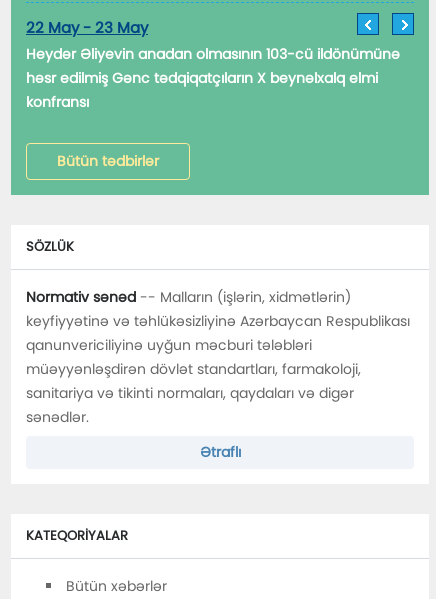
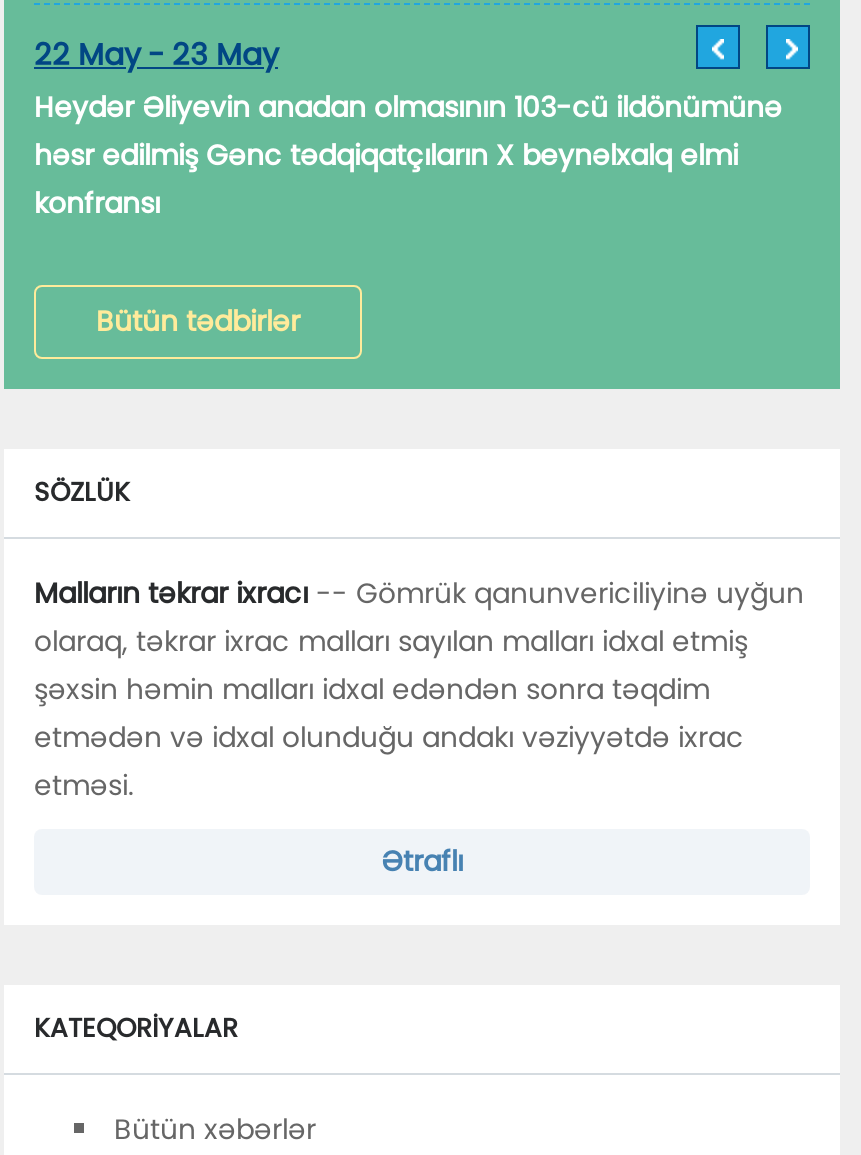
[26,287,410,427] Normativ sənəd -- Malların (işlərin, xidmətlərin) | keyfiyyətinə və təhlükəsizliyinə Azərbaycan Respublikası | qanunvericiliyinə uyğun məcburi tələbləri | müəyyənləşdirən dövlət standartları, farmakoloji, | sanitariya və tikinti normaları, qaydaları və digər | sənədlər. -> [34,573,804,805] Malların təkrar ixracı -- Gömrük qanunvericiliyinə uyğun | olaraq, təkrar ixrac malları sayılan malları idxal etmiş | şəxsin həmin malları idxal edəndən sonra təqdim | etmədən və idxal olunduğu andakı vəziyyətdə ixrac | etməsi.

